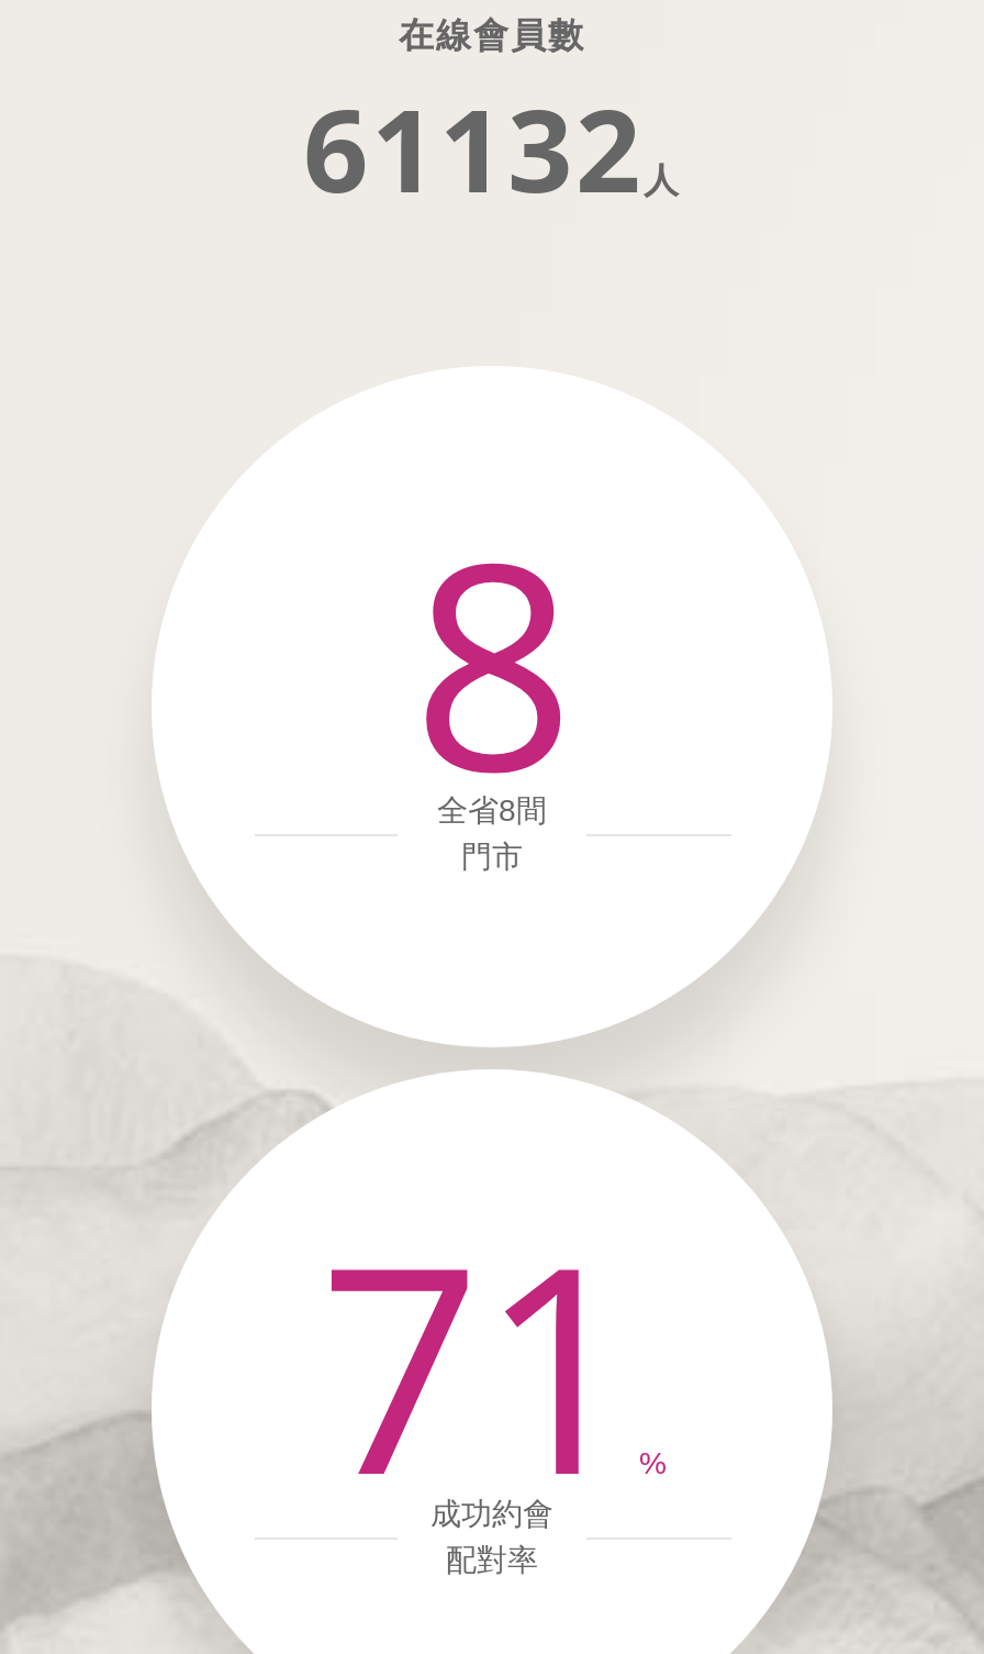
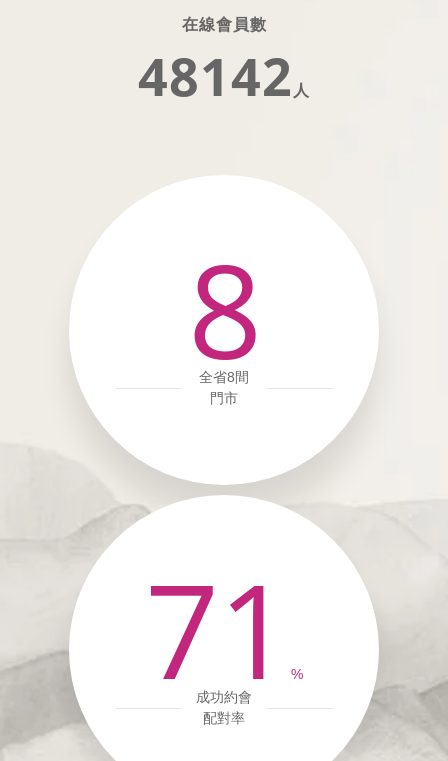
[303,70,681,226] 61132人 -> [138,40,310,111] 48142人

